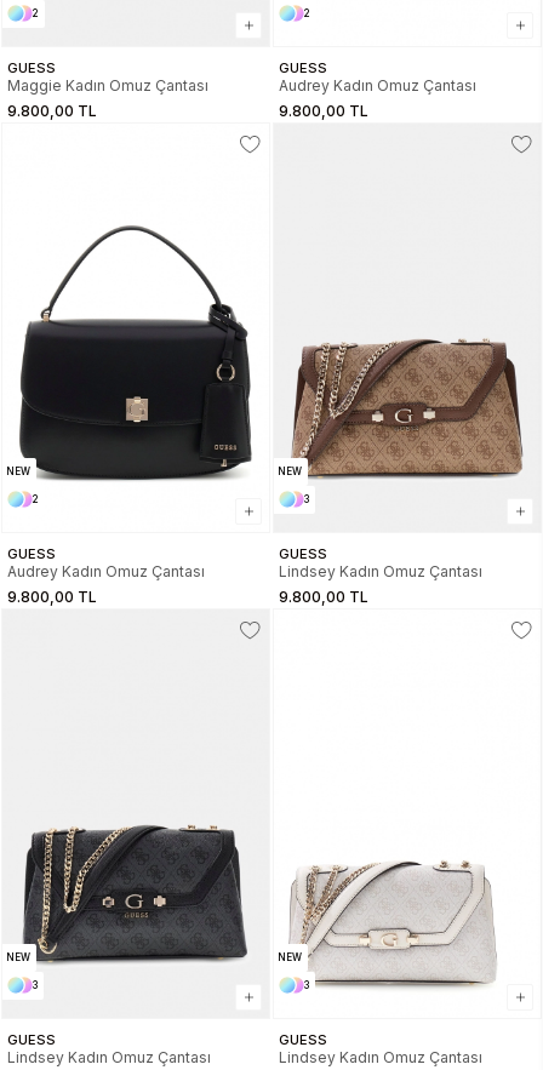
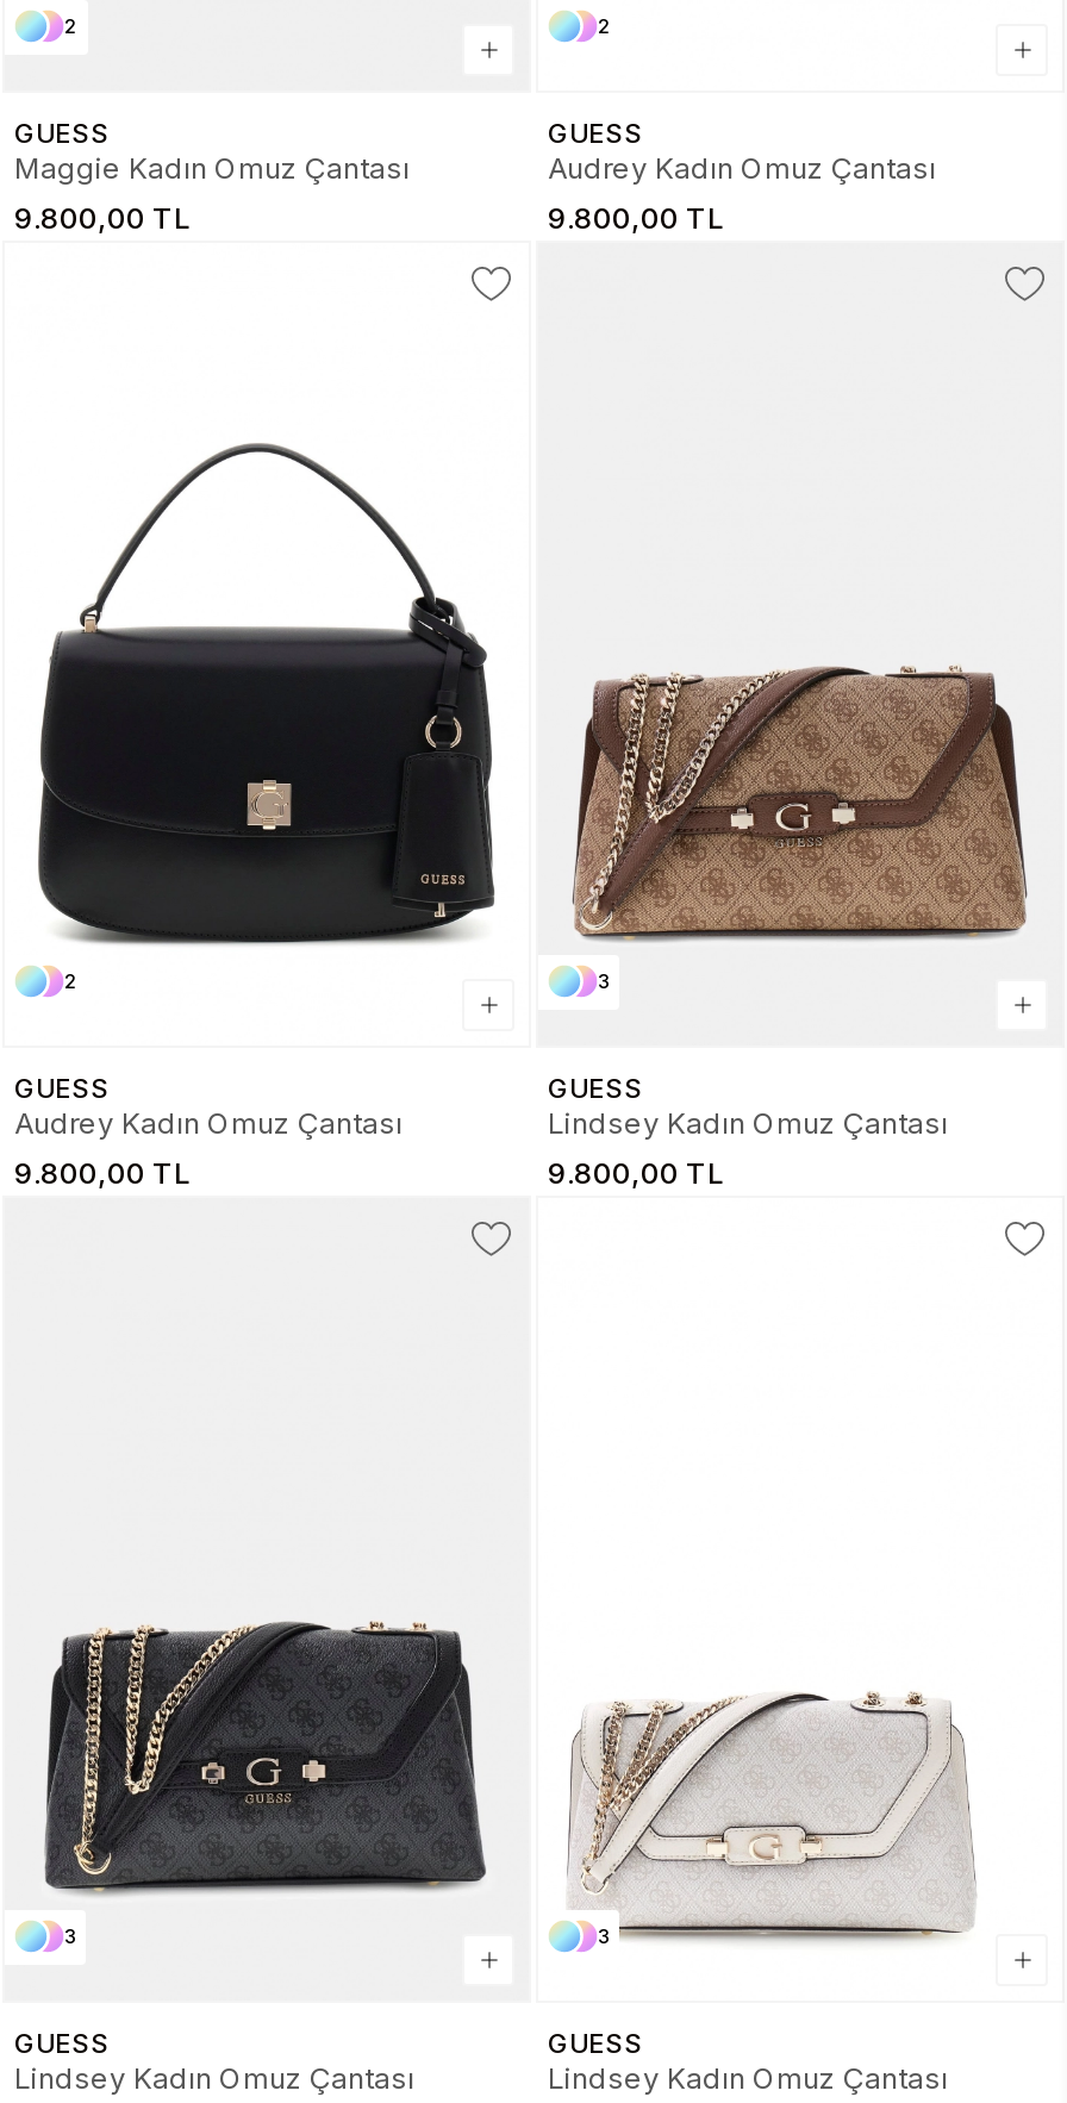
[6,466,30,478] NEW -> none
[278,466,302,478] NEW -> none
[6,952,30,964] NEW -> none
[278,952,302,964] NEW -> none

